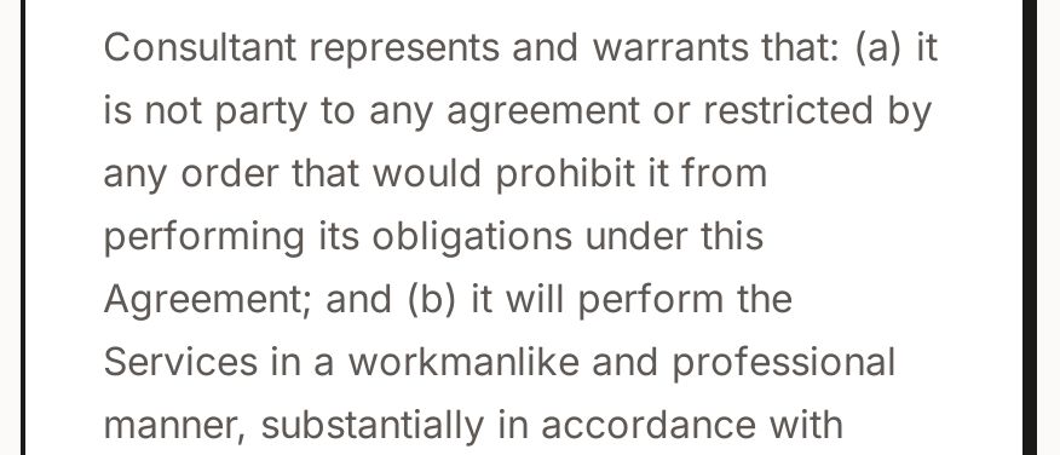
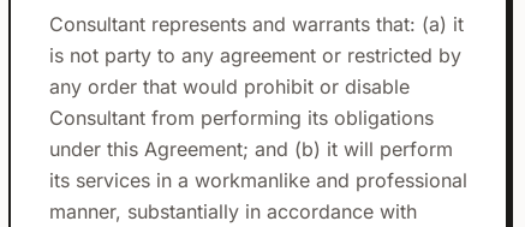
[103,148,897,385] any order that would prohibit it from | performing its obligations under this | Agreement; and (b) it will perform the | Services in a workmanlike and professional -> [49,74,467,192] any order that would prohibit or disable | Consultant from performing its obligations | under this Agreement; and (b) it will perform | its services in a workmanlike and professional

